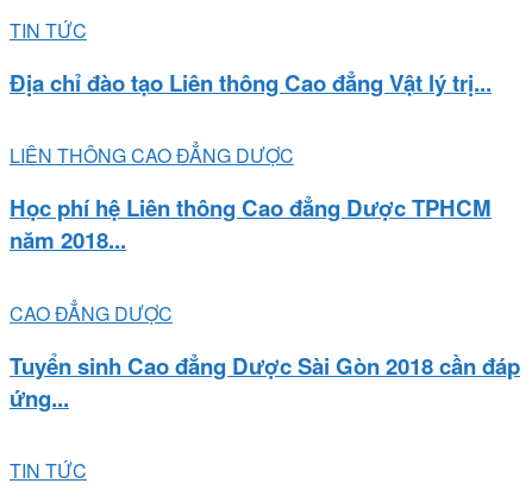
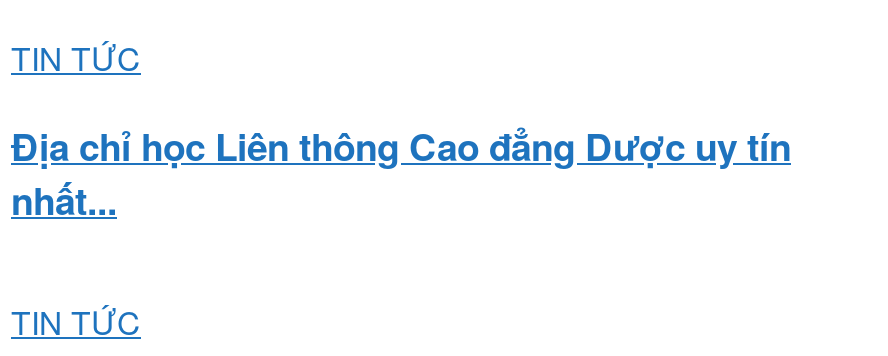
[10,66,520,413] Địa chỉ đào tạo Liên thông Cao đẳng Vật lý trị... | LIÊN THÔNG CAO ĐẲNG DƯỢC | Học phí hệ Liên thông Cao đẳng Dược TPHCM | năm 2018... | CAO ĐẲNG DƯỢC | Tuyển sinh Cao đẳng Dược Sài Gòn 2018 cần đáp | ứng... -> [11,119,791,227] Địa chỉ học Liên thông Cao đẳng Dược uy tín | nhất...

